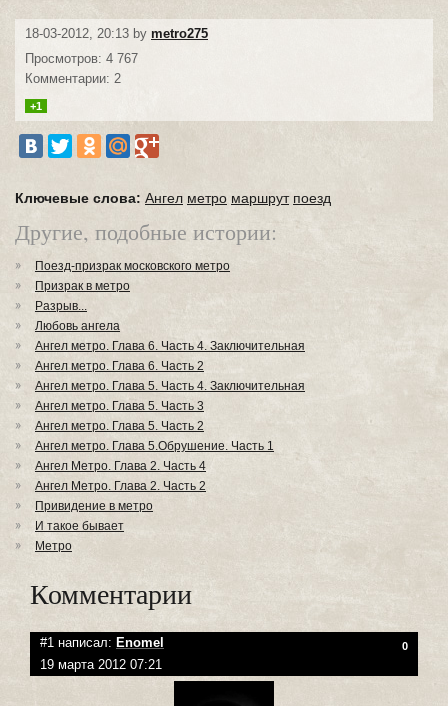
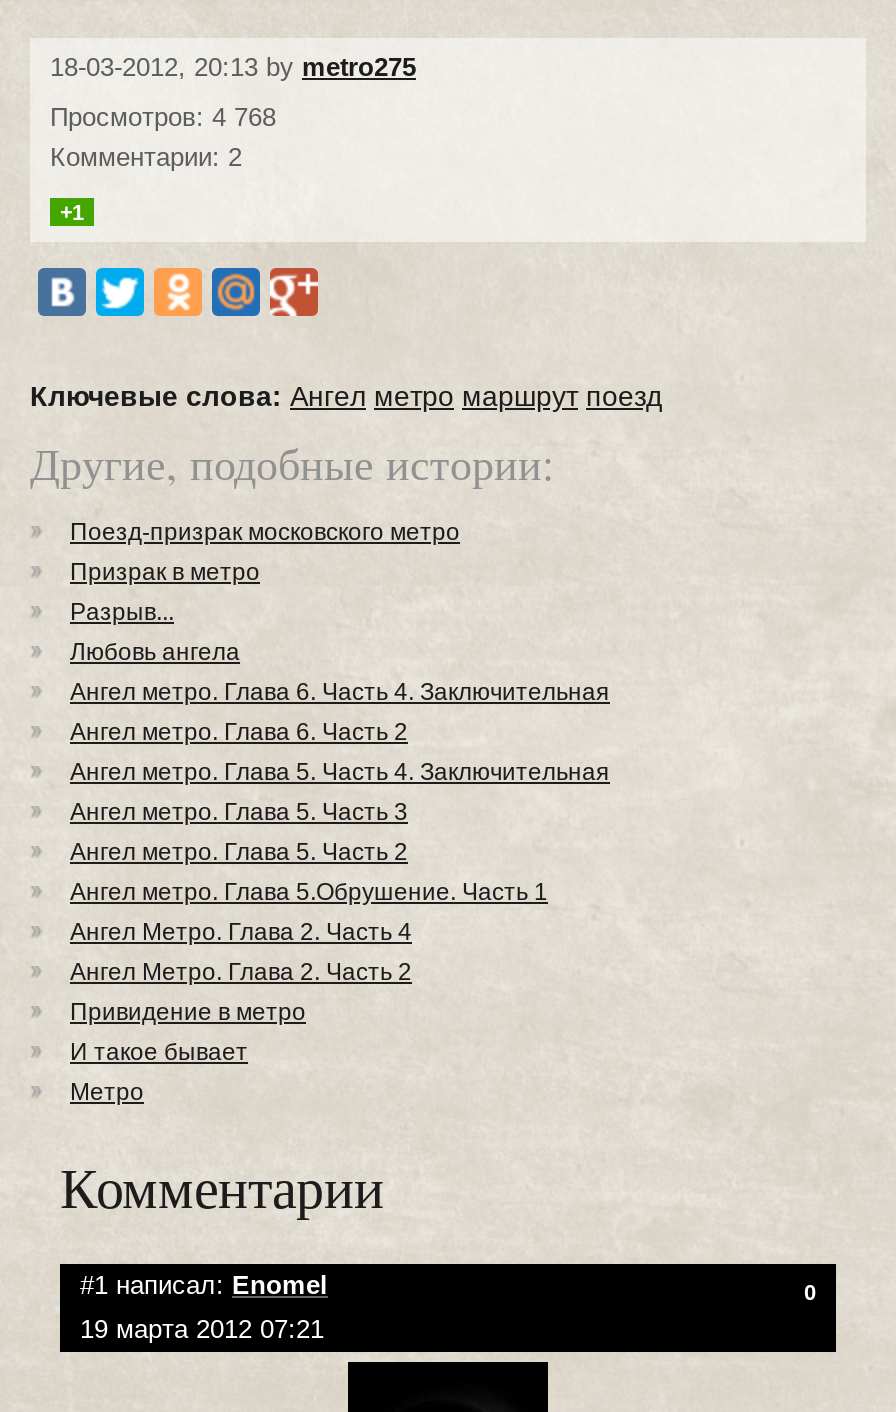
[25,51,138,66] Просмотров: 4 767 -> [50,102,276,132] Просмотров: 4 768

